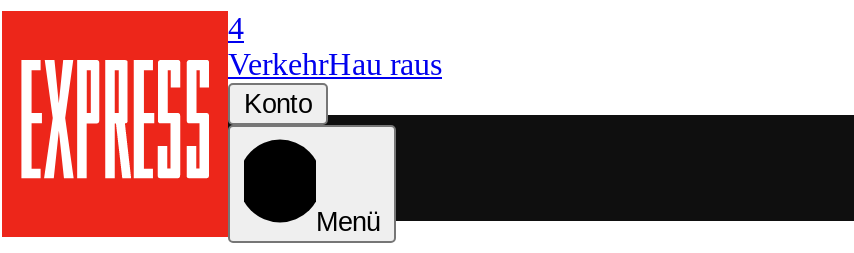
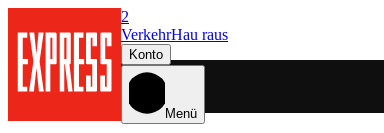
[228,11,244,45] 4 -> [121,8,129,25] 2

